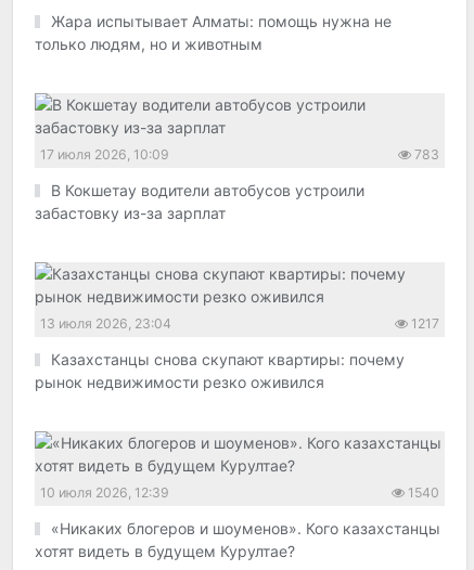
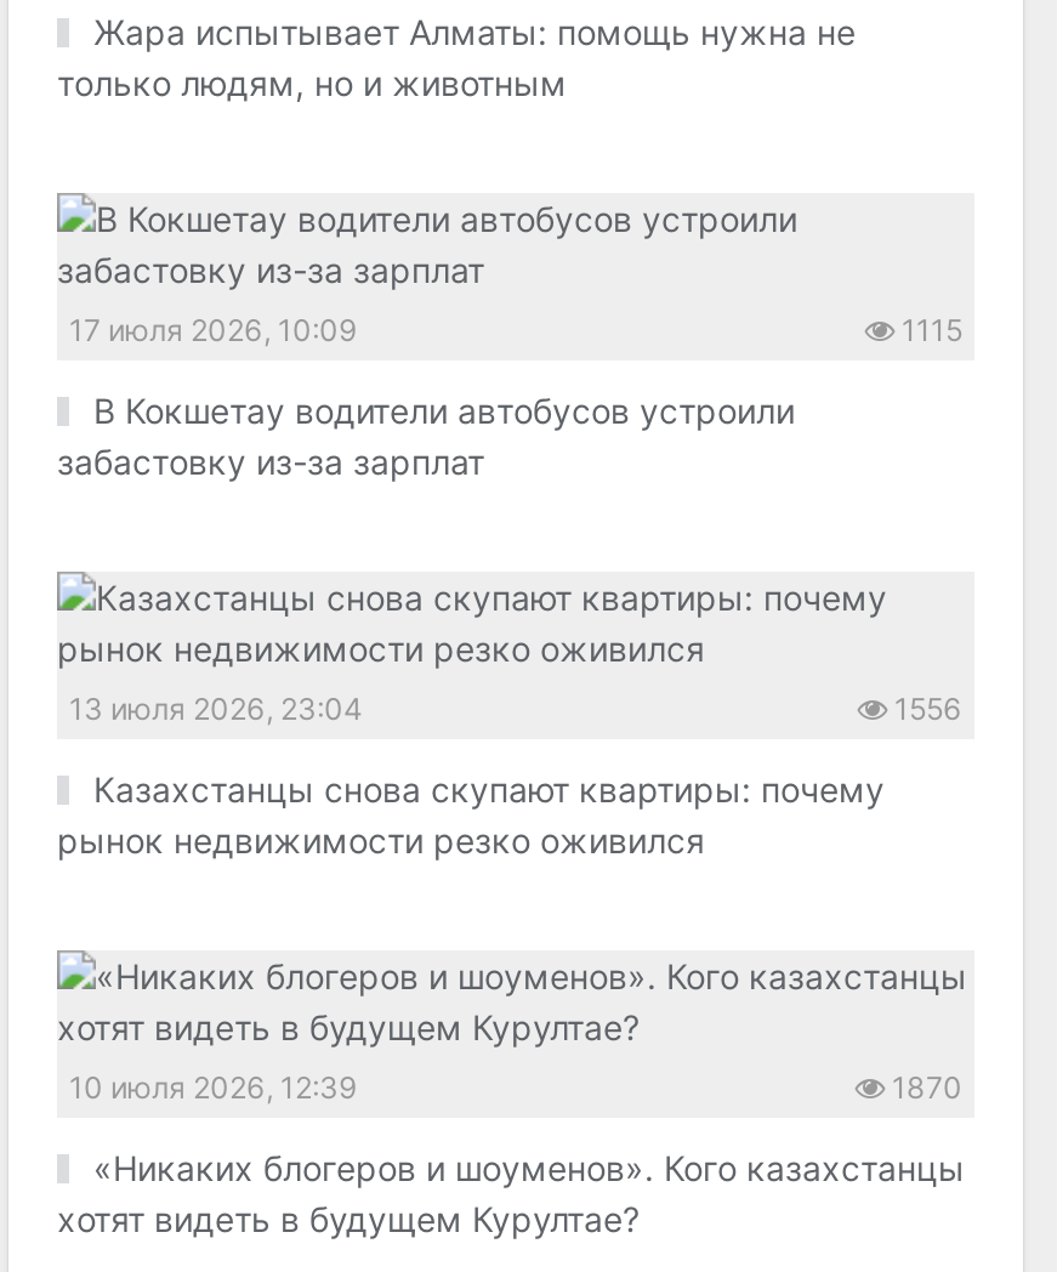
[411,147,439,163] 783 -> [894,312,962,349] 1115
[408,316,439,332] 1217 -> [887,691,962,728] 1556
[405,485,439,501] 1540 -> [885,1070,962,1106] 1870

